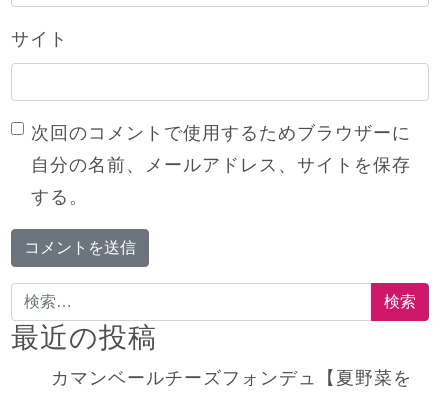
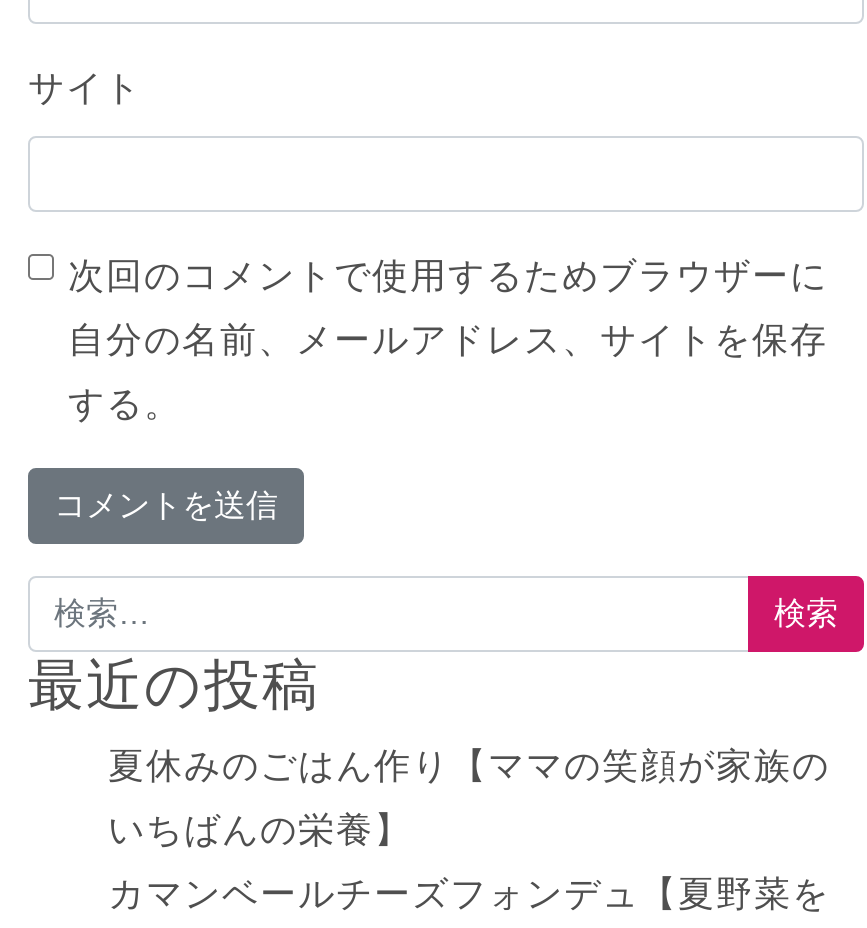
none -> [108,746,830,850] 夏休みのごはん作り【ママの笑顔が家族の | いちばんの栄養】

